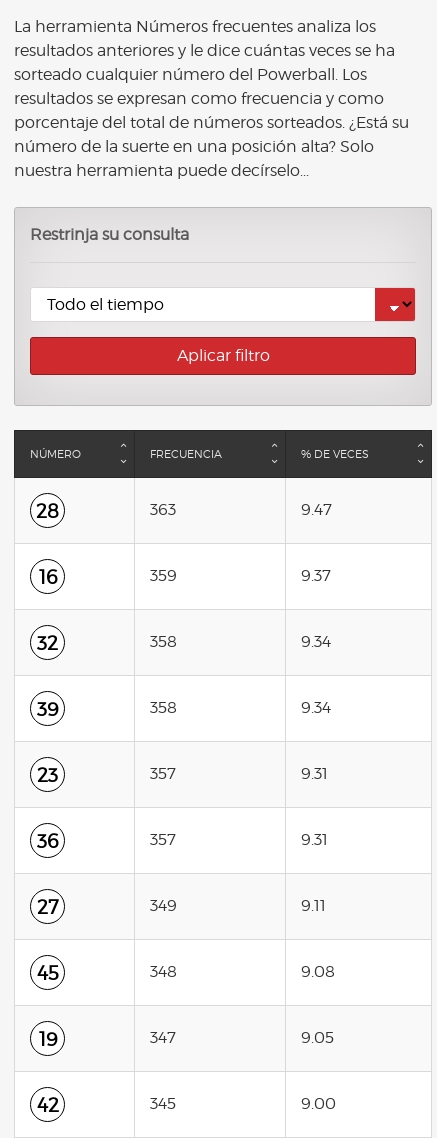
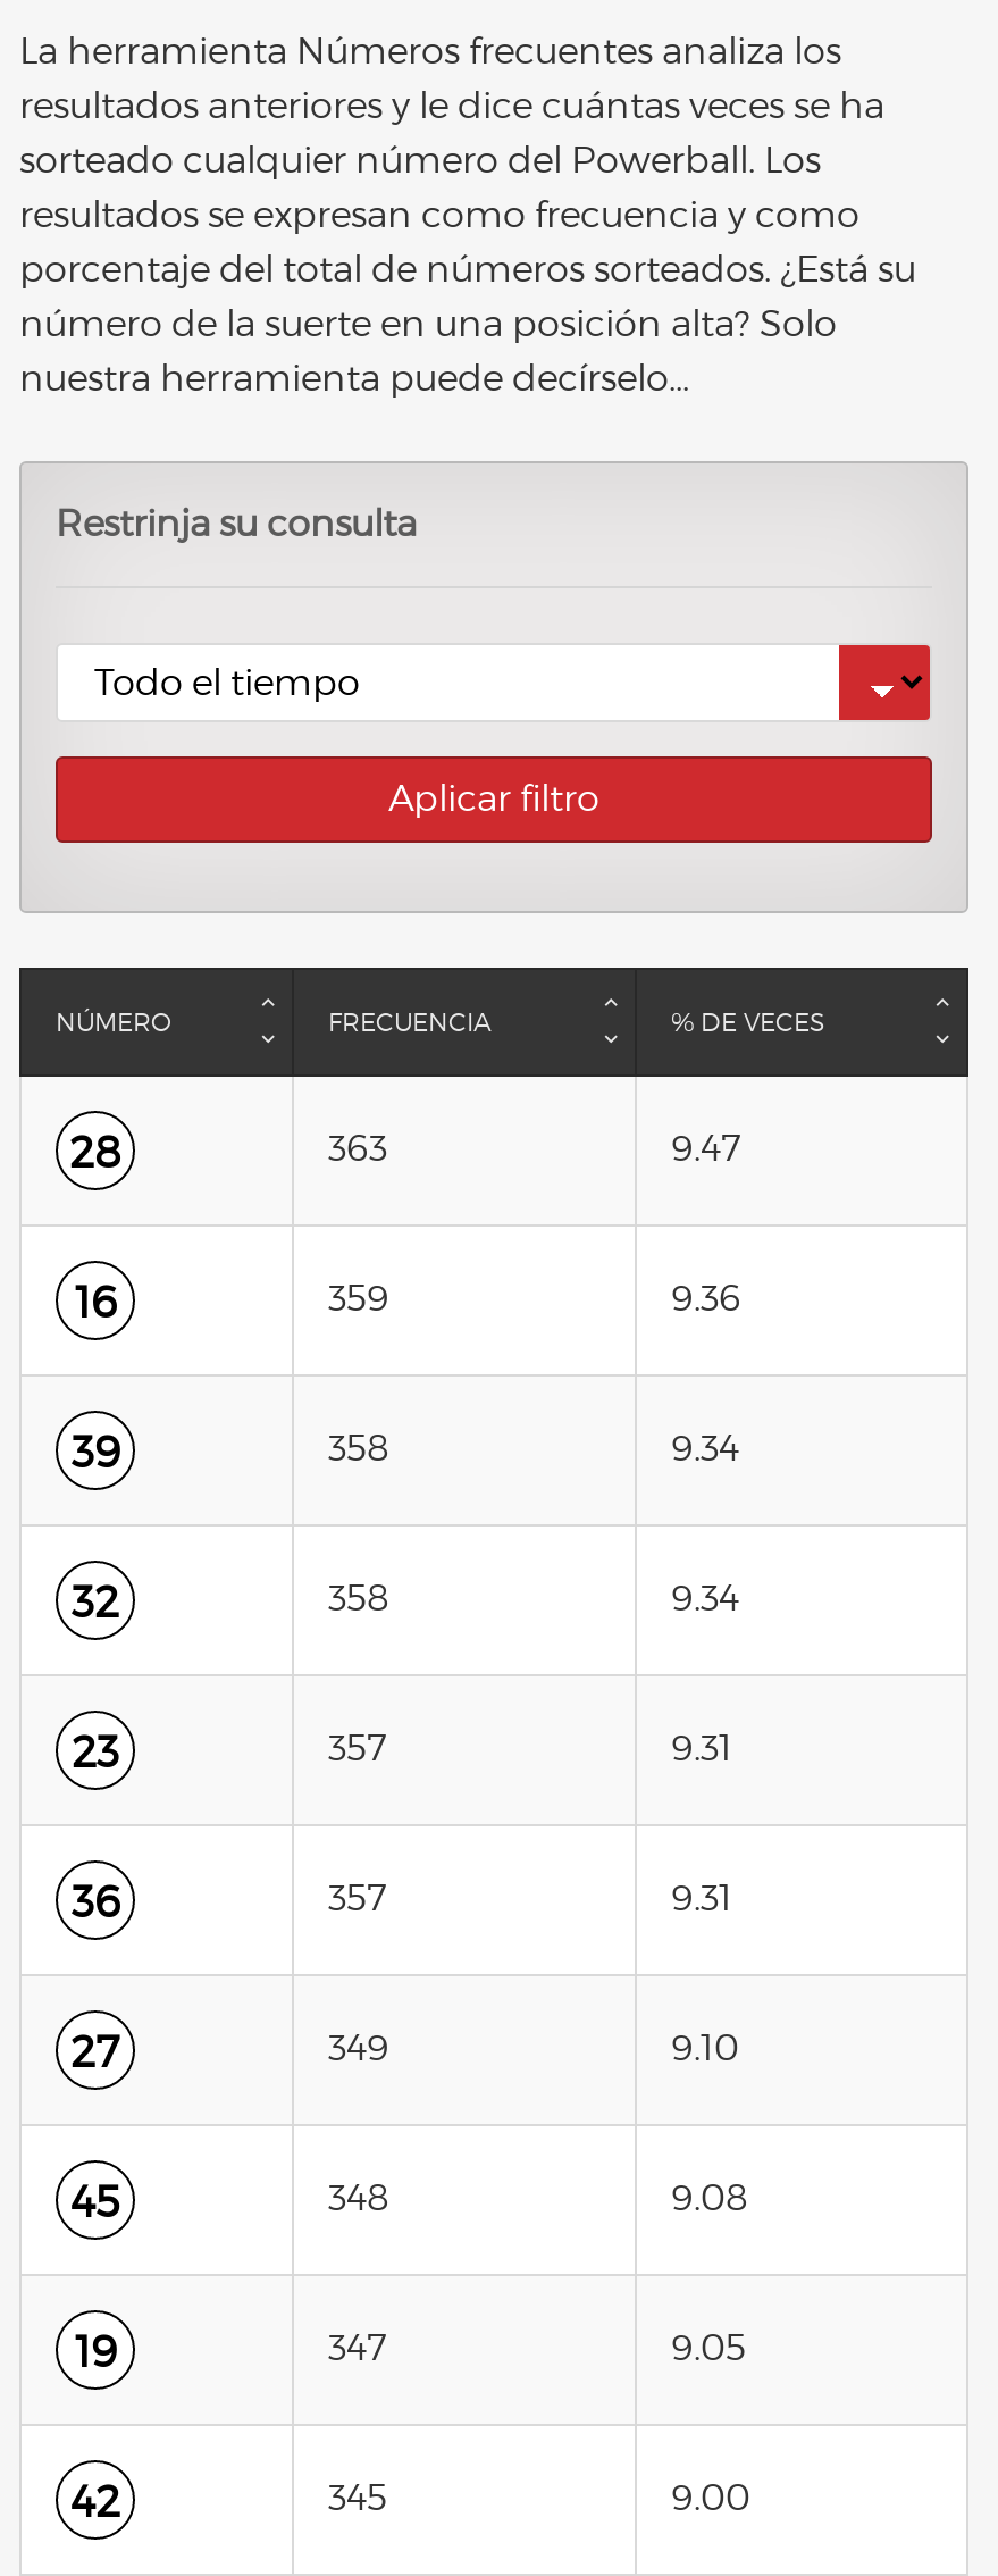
[301,565,331,584] 9.37 -> [671,1276,741,1319] 9.36
[37,630,58,654] 32 -> [72,1423,119,1478] 39
[37,696,58,720] 39 -> [72,1573,119,1628] 32
[301,895,326,914] 9.11 -> [671,2025,739,2068] 9.10

